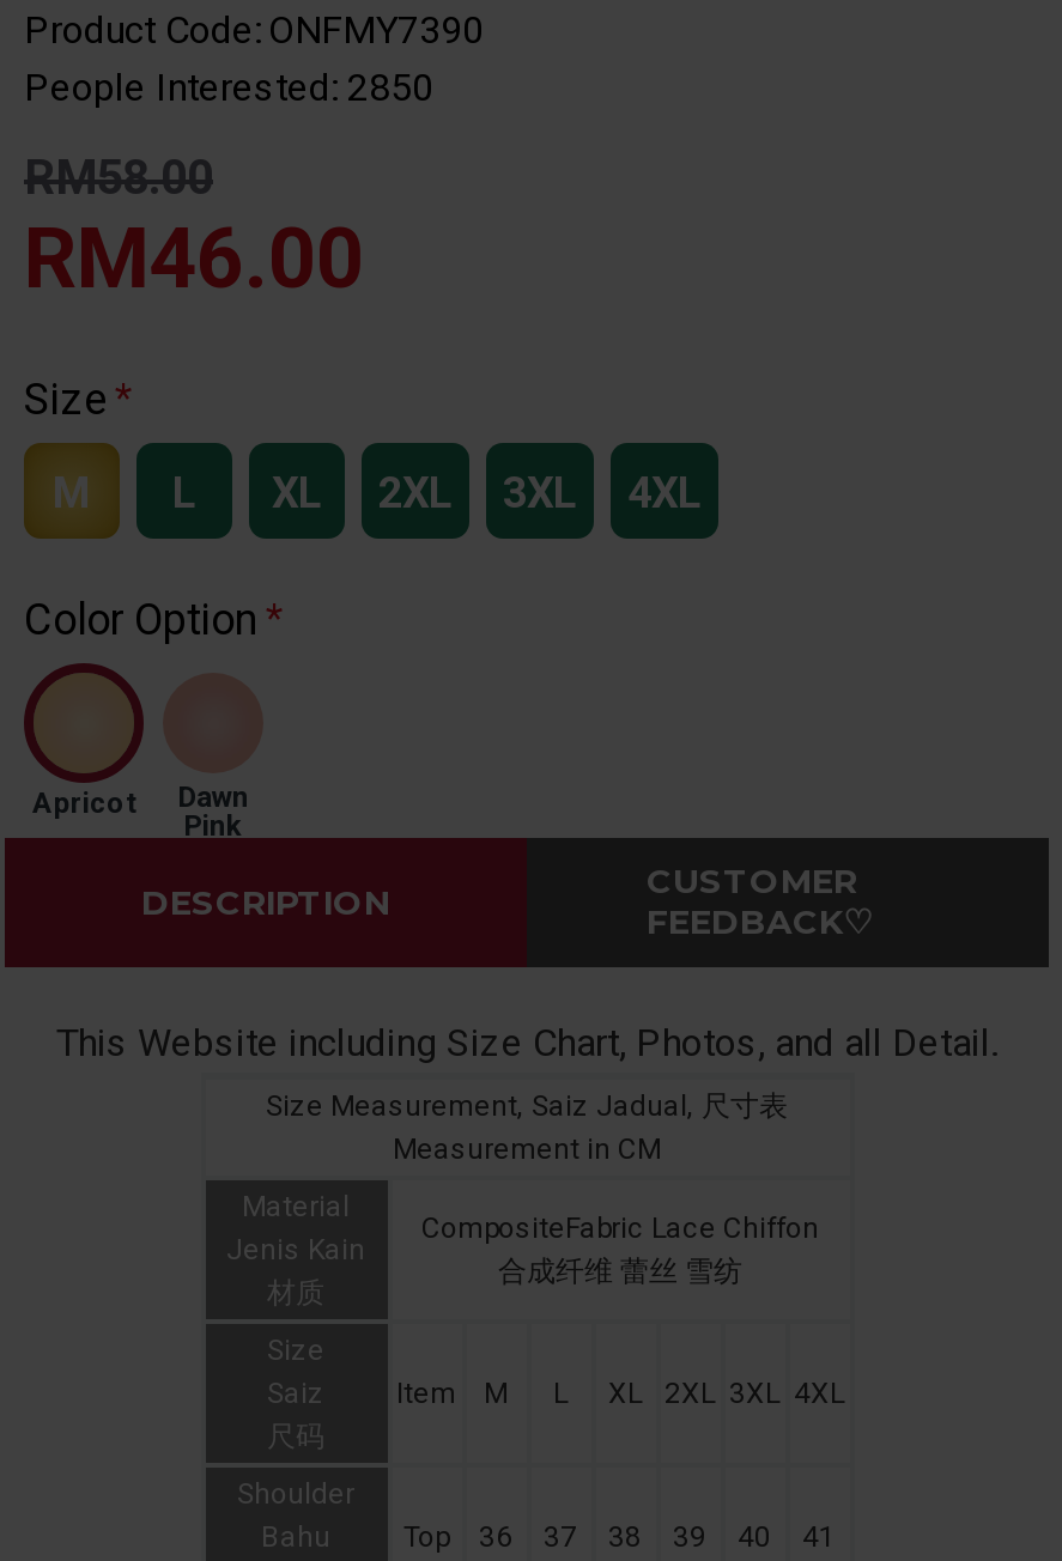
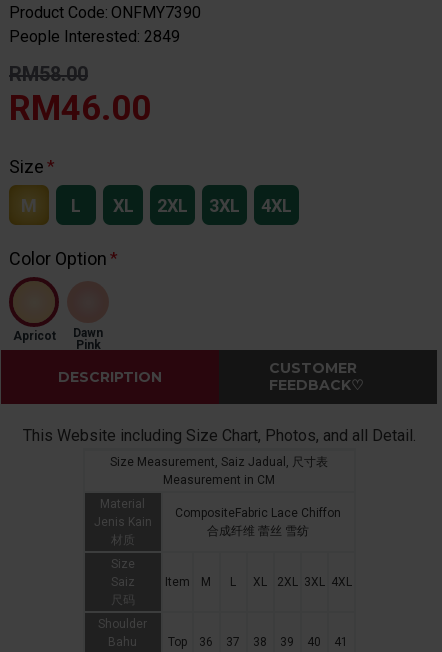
[24,65,433,111] People Interested: 2850 -> [9,27,180,46] People Interested: 2849

